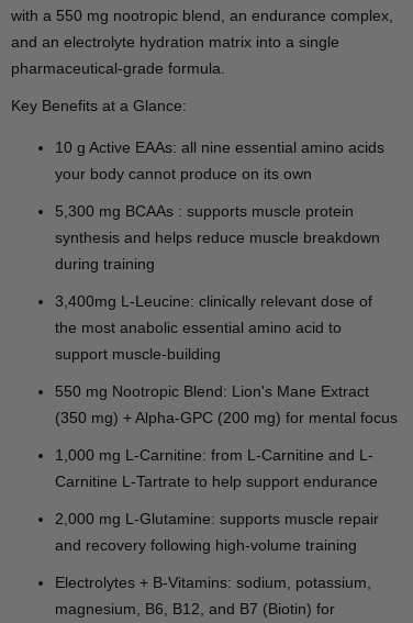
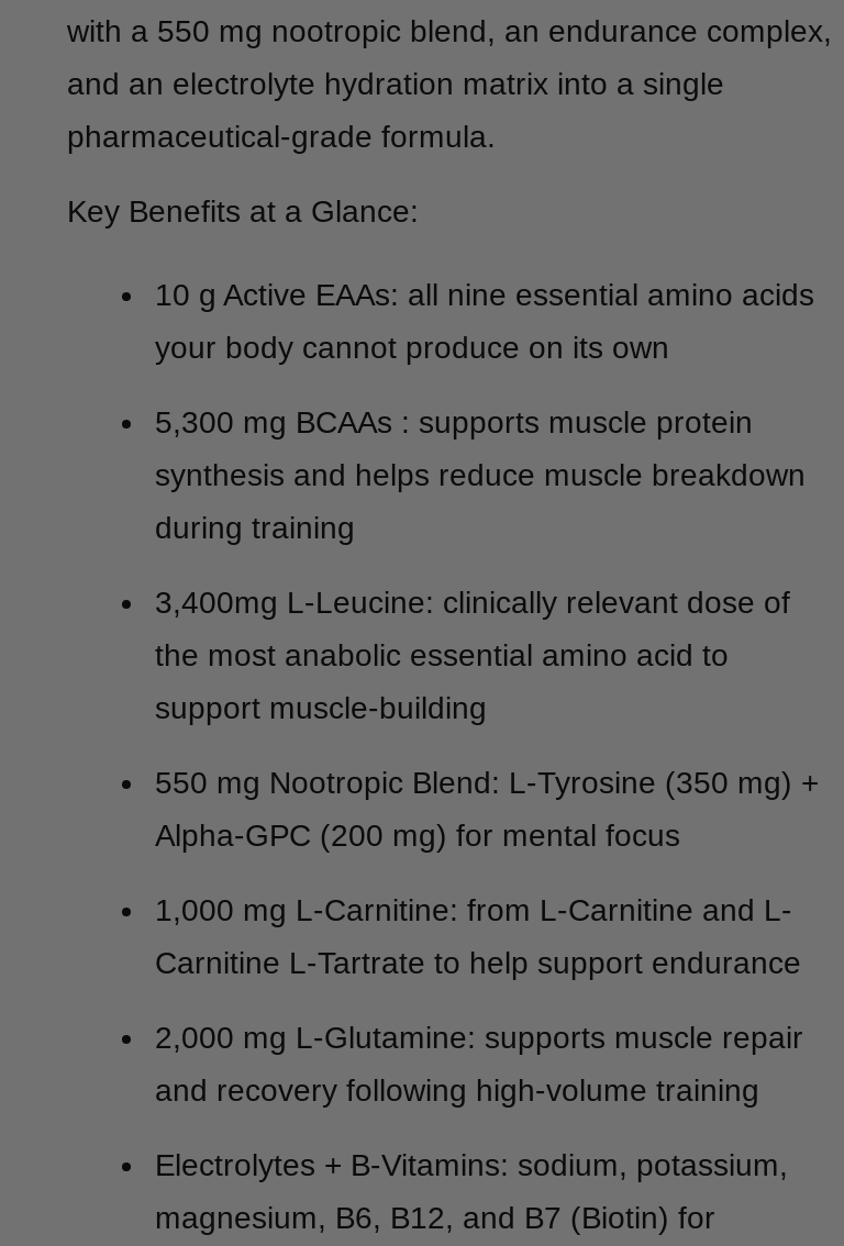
[55,382,369,400] 550 mg Nootropic Blend: Lion's Mane Extract -> [155,764,819,799] 550 mg Nootropic Blend: L-Tyrosine (350 mg) +
[55,409,398,426] (350 mg) + Alpha-GPC (200 mg) for mental focus -> [155,817,680,852] Alpha-GPC (200 mg) for mental focus

